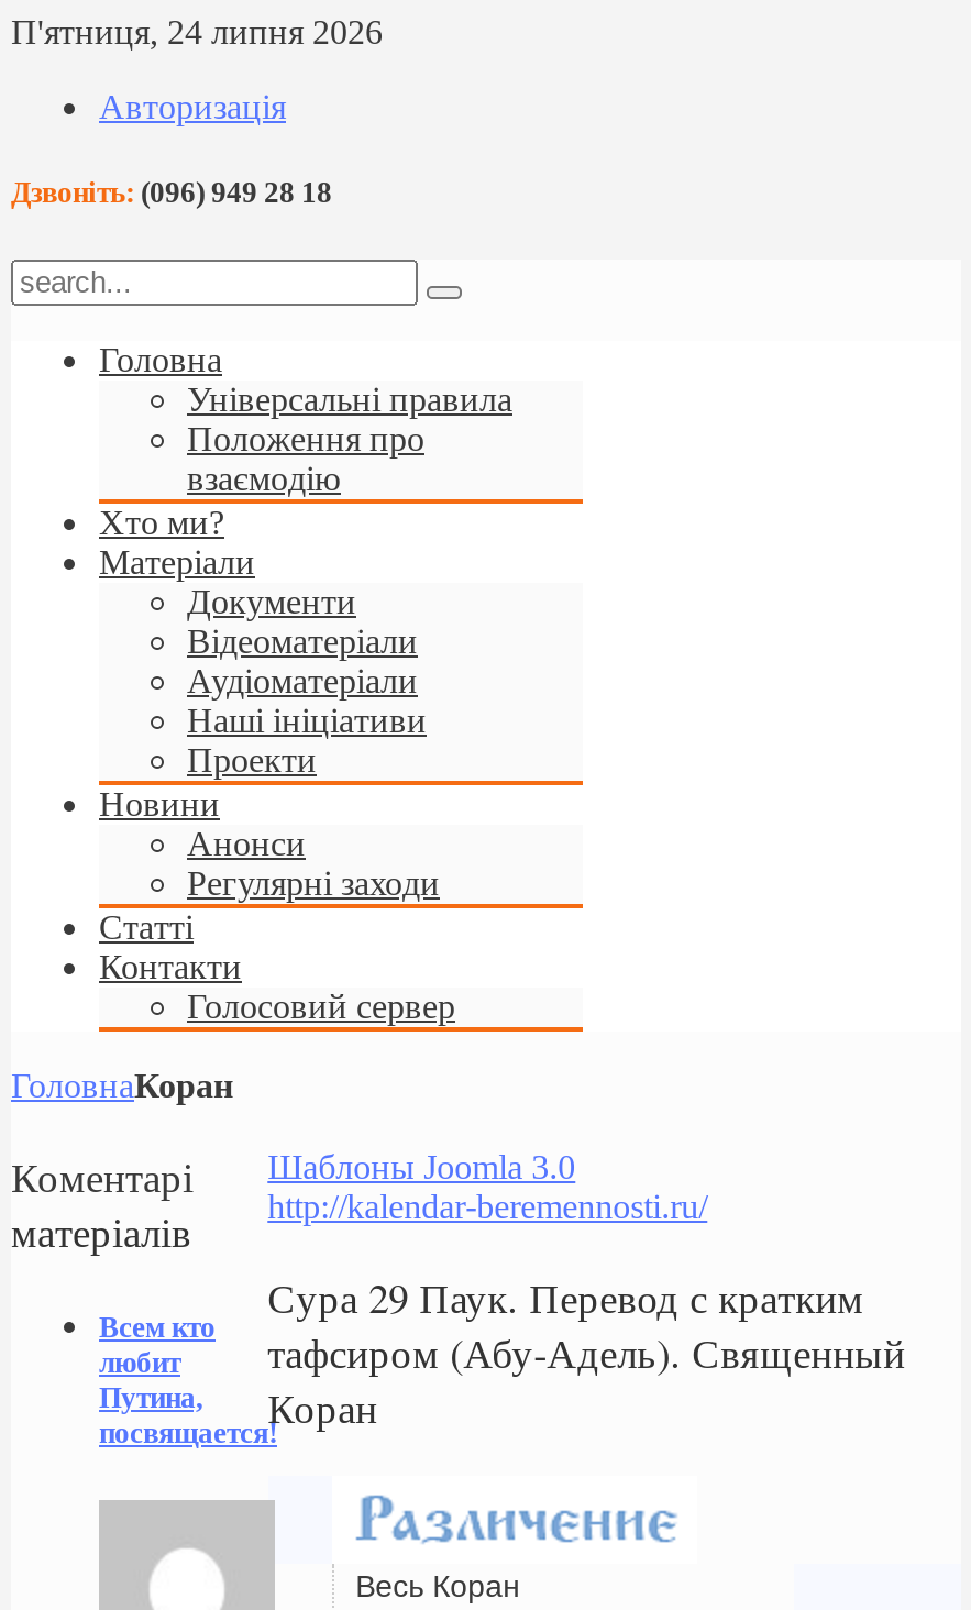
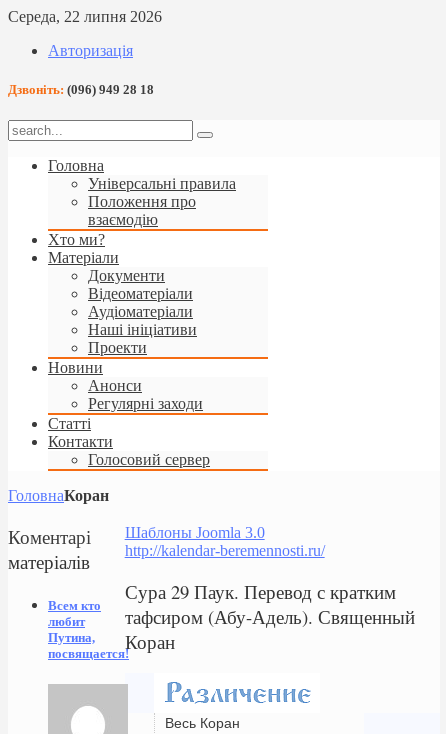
[11,13,383,51] П'ятниця, 24 липня 2026 -> [8,8,162,25] Середа, 22 липня 2026

